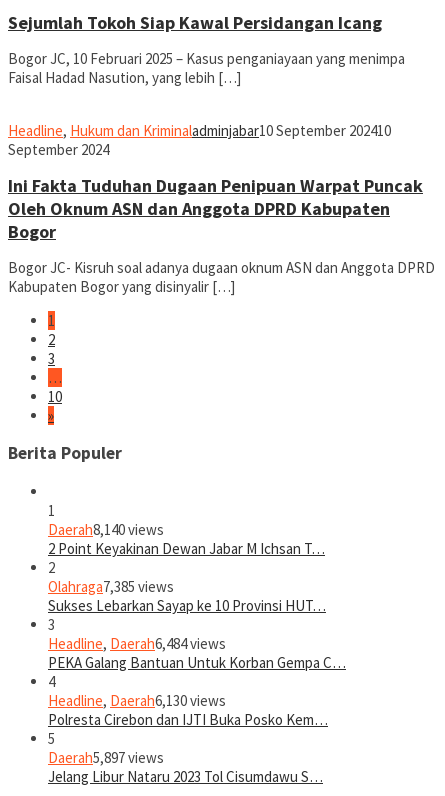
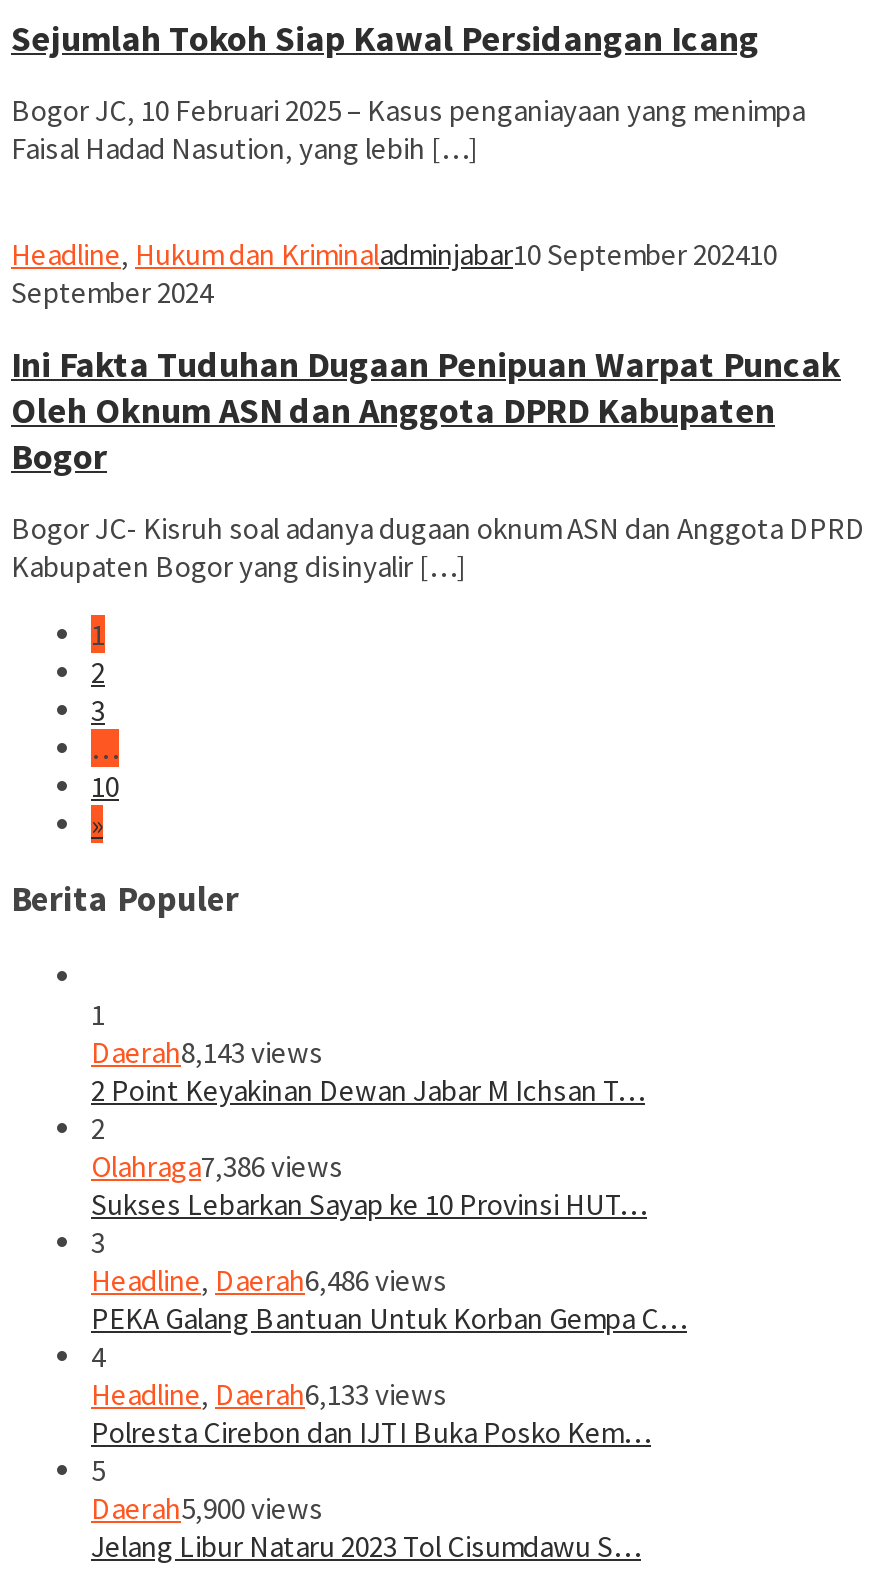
[48,520,164,539] Daerah8,140 views -> [91,1033,323,1071] Daerah8,143 views
[48,577,174,596] Olahraga7,385 views -> [91,1147,343,1185] Olahraga7,386 views
[48,634,226,653] Headline, Daerah6,484 views -> [91,1261,447,1299] Headline, Daerah6,486 views
[48,691,226,710] Headline, Daerah6,130 views -> [91,1375,447,1413] Headline, Daerah6,133 views
[48,748,164,767] Daerah5,897 views -> [91,1489,323,1527] Daerah5,900 views

